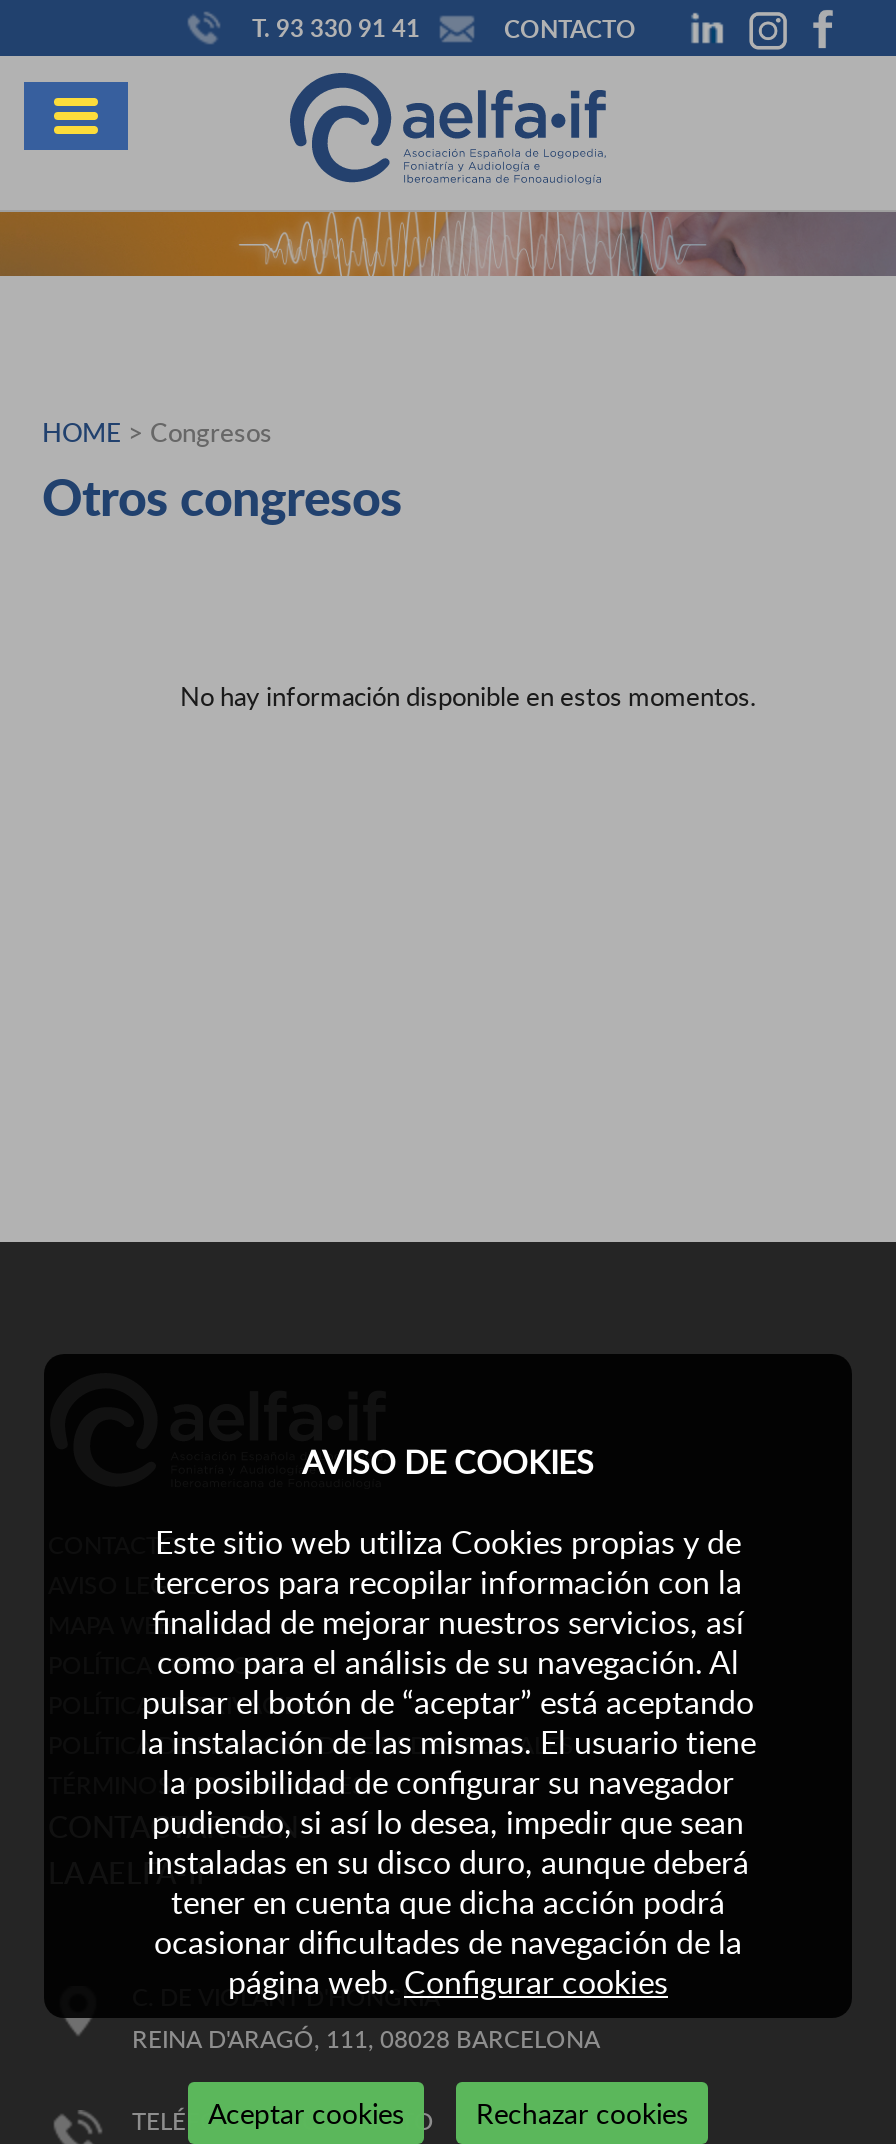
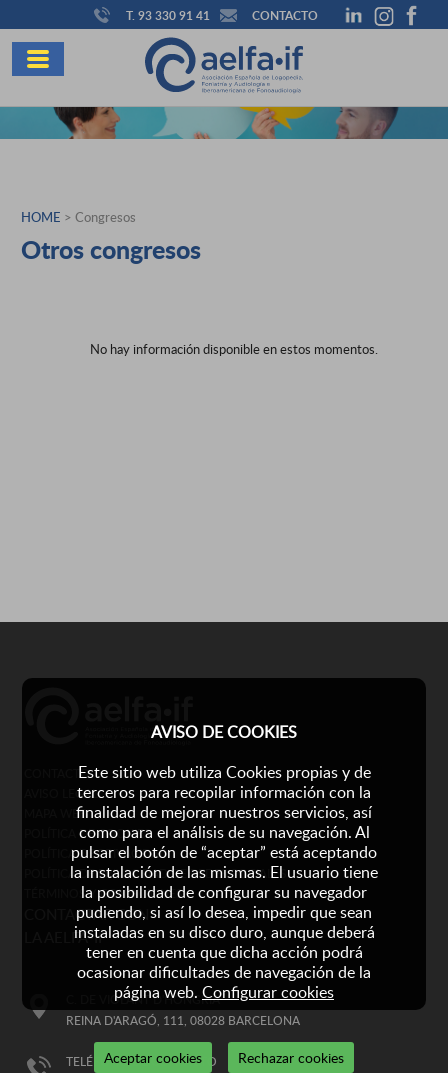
[6,210,890,278] [image] -> [3,106,445,140] [image]

